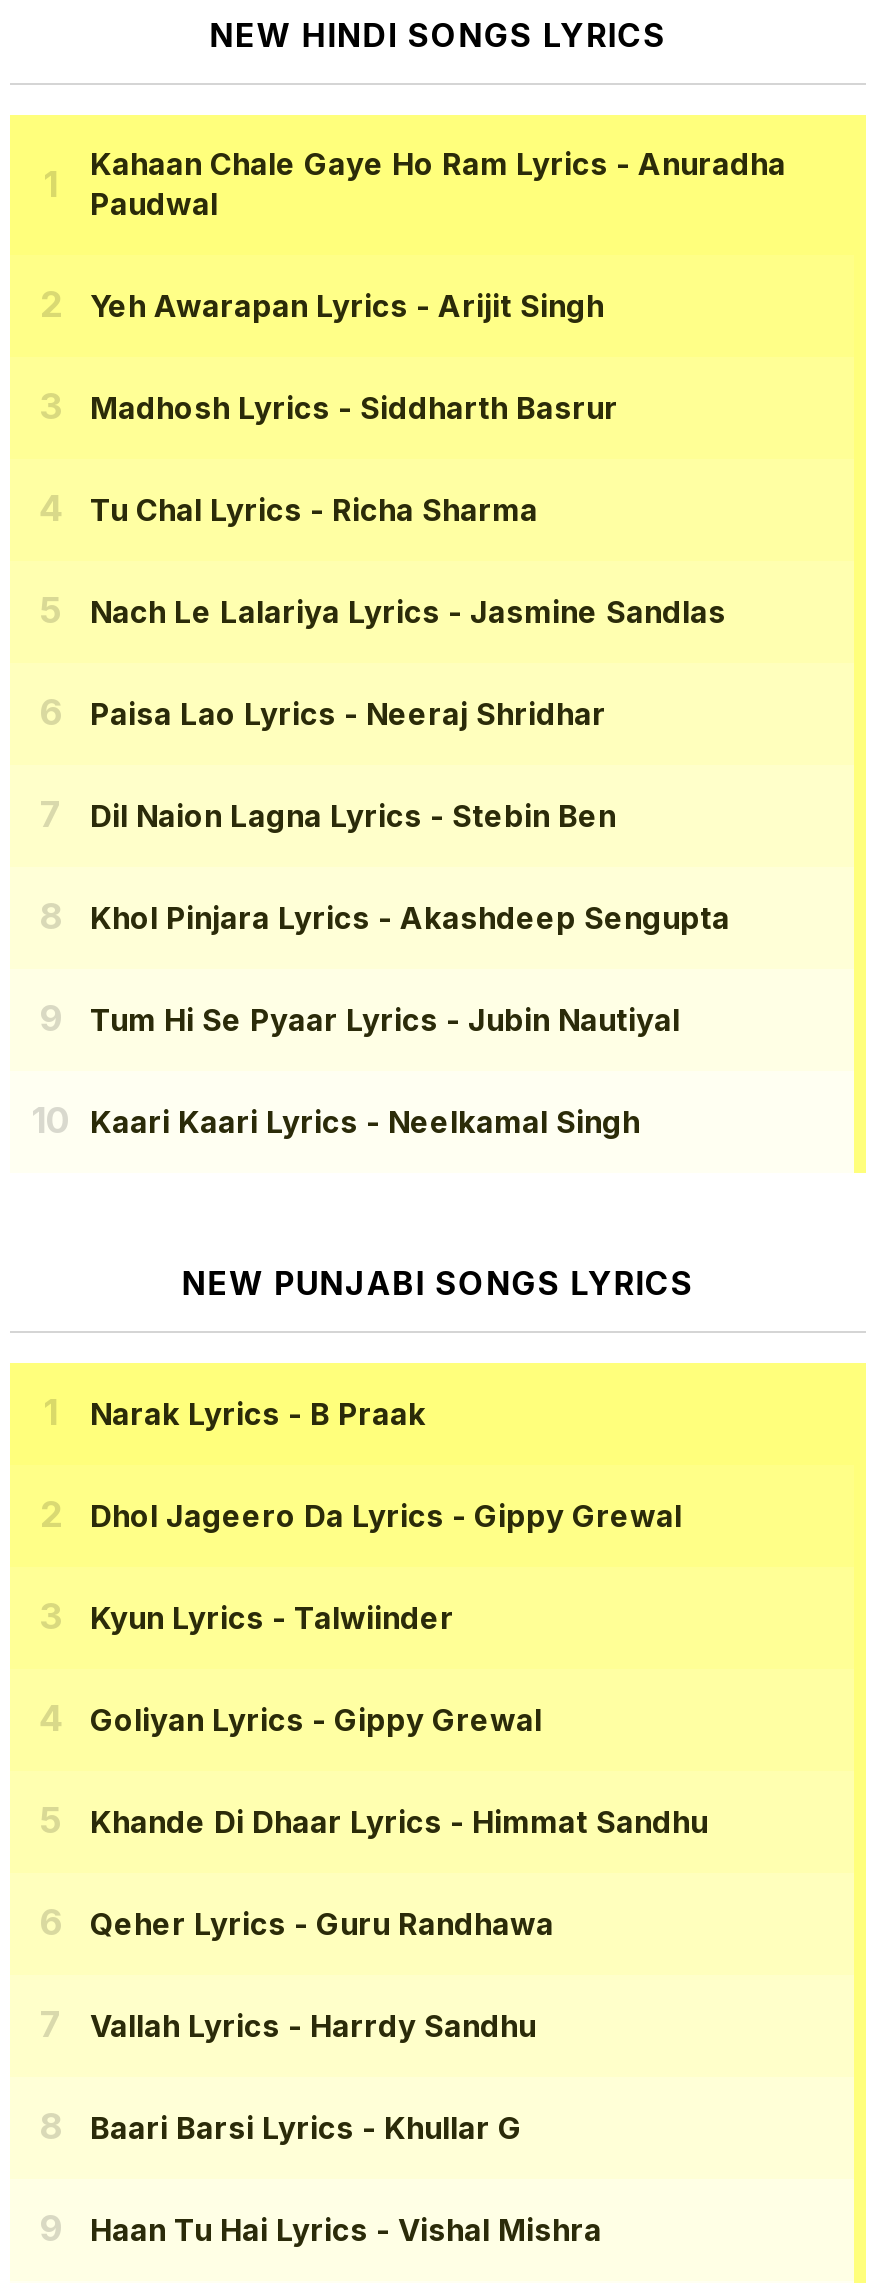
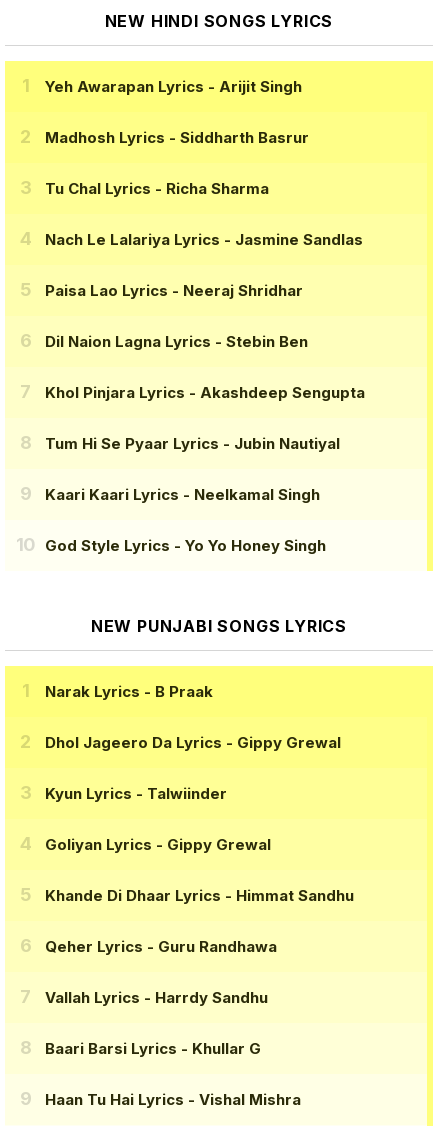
[90,146,786,224] Kahaan Chale Gaye Ho Ram Lyrics - Anuradha | Paudwal -> none
moved [90,287,730,1141] -> [45,77,365,504]: Yeh Awarapan Lyrics - Arijit Singh | Madhosh Lyrics - Siddharth Basrur | Tu Chal Lyrics - Richa Sharma | ... | Tum Hi Se Pyaar Lyrics - Jubin Nautiyal | Kaari Kaari Lyrics - Neelkamal Singh
none -> [45,536,326,555] God Style Lyrics - Yo Yo Honey Singh

